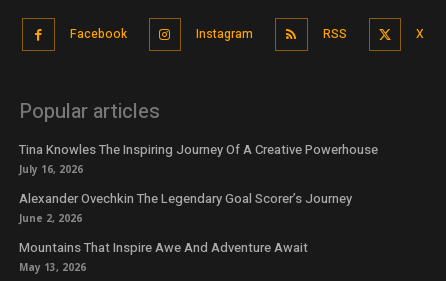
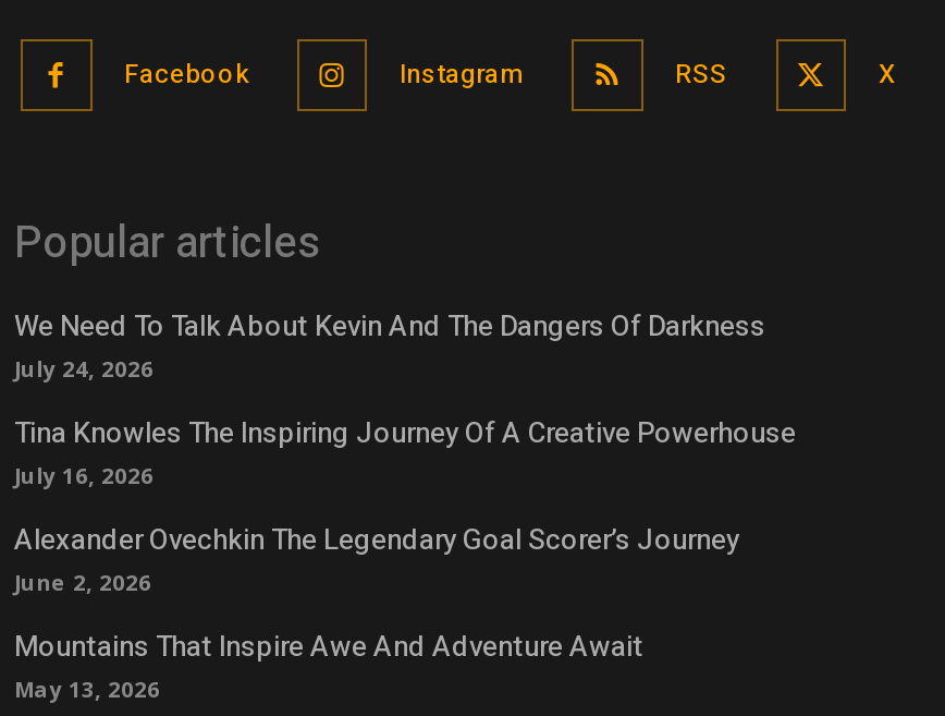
none -> [14,305,765,383] We Need To Talk About Kevin And The Dangers Of Darkness | July 24, 2026

